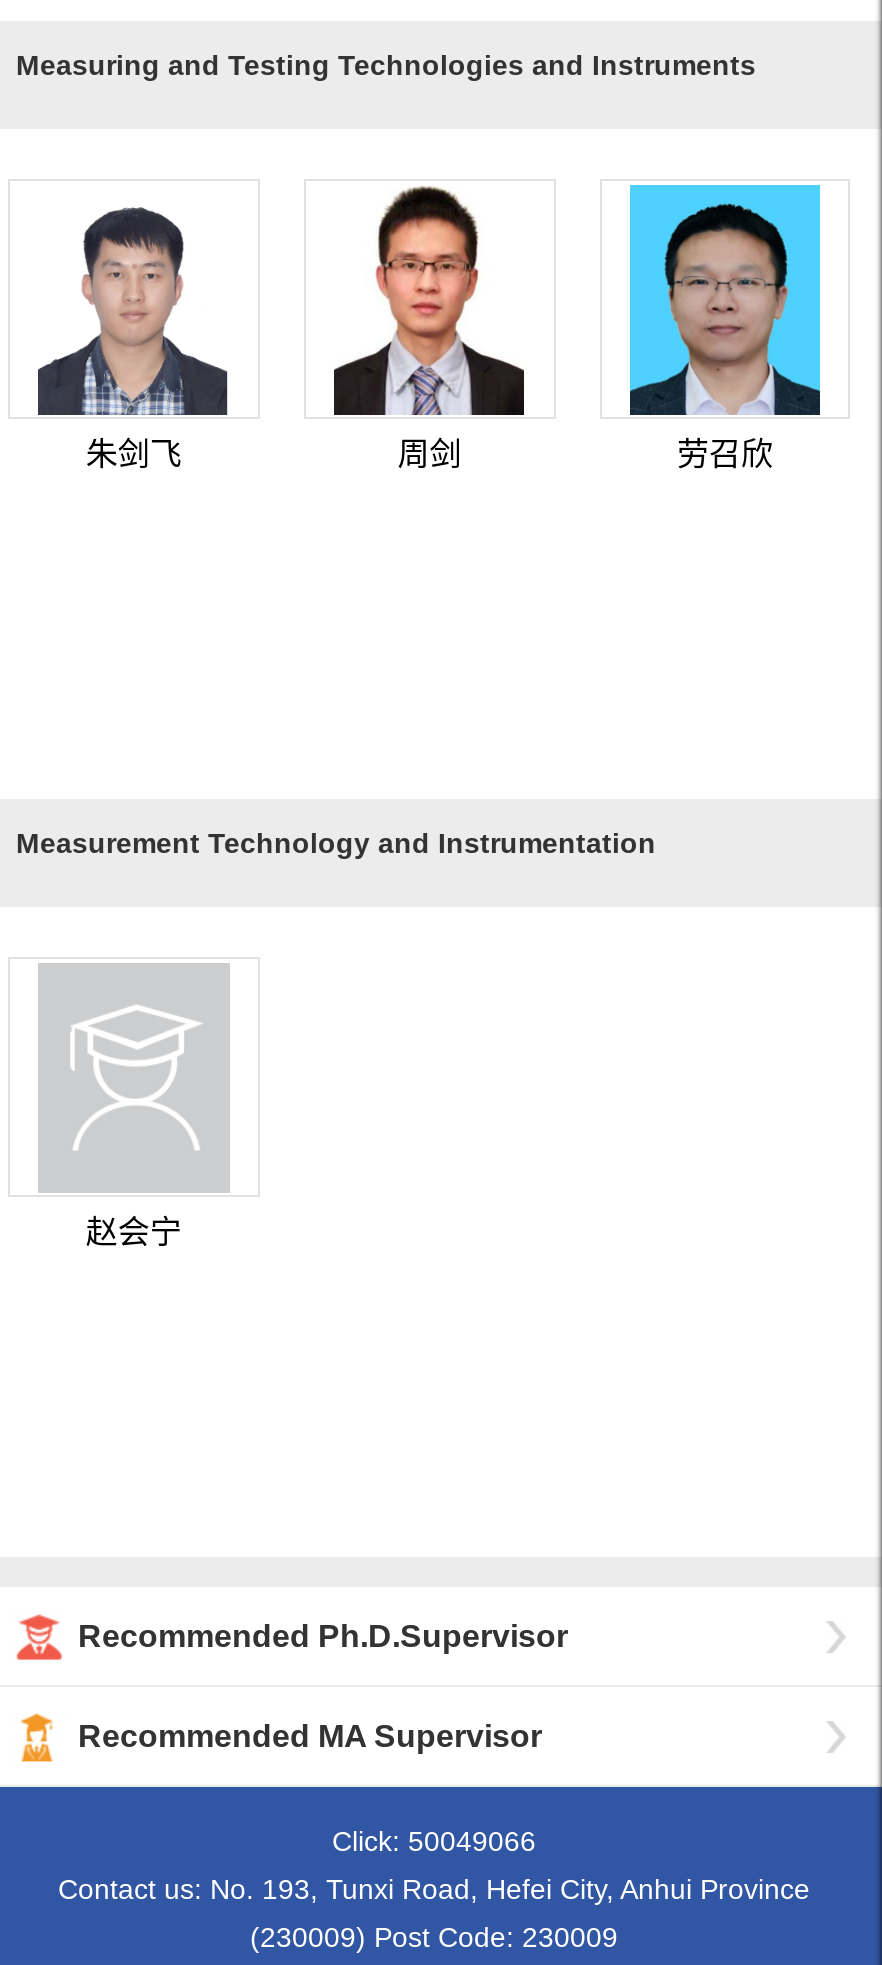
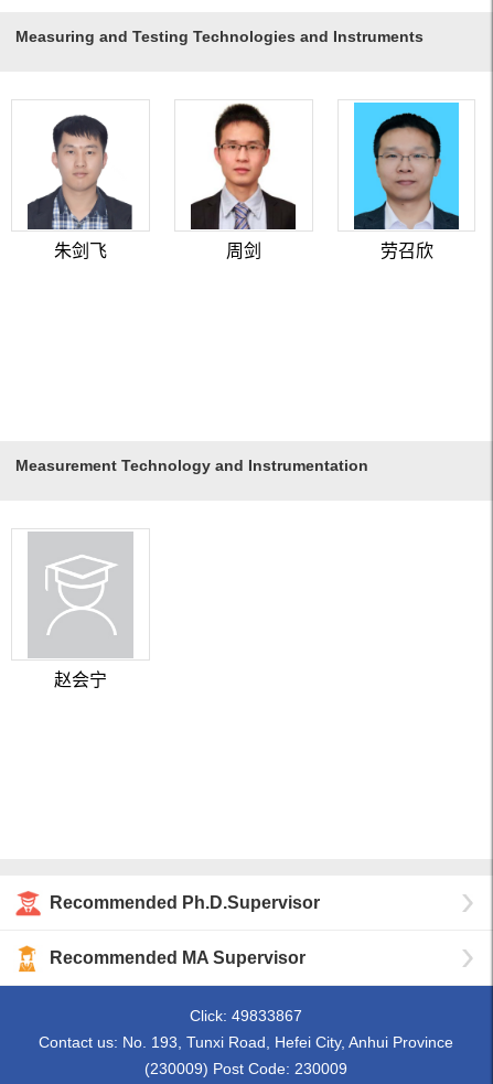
[332,1825,536,1857] Click: 50049066 -> [190,1007,302,1024] Click: 49833867

